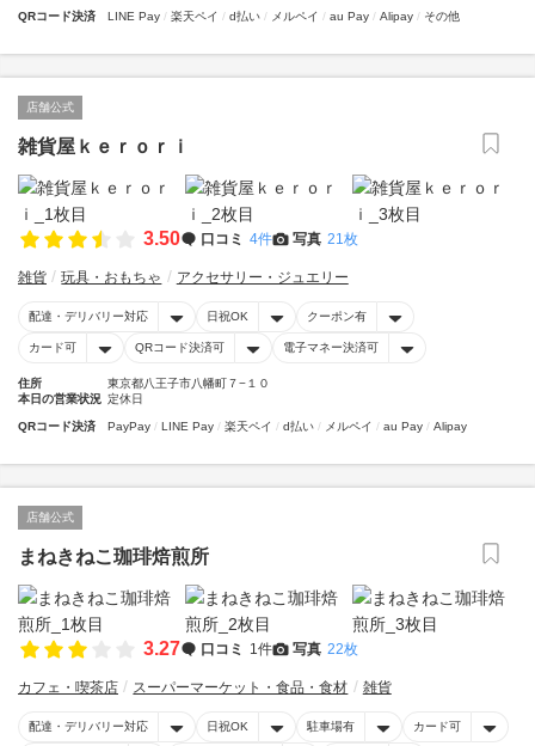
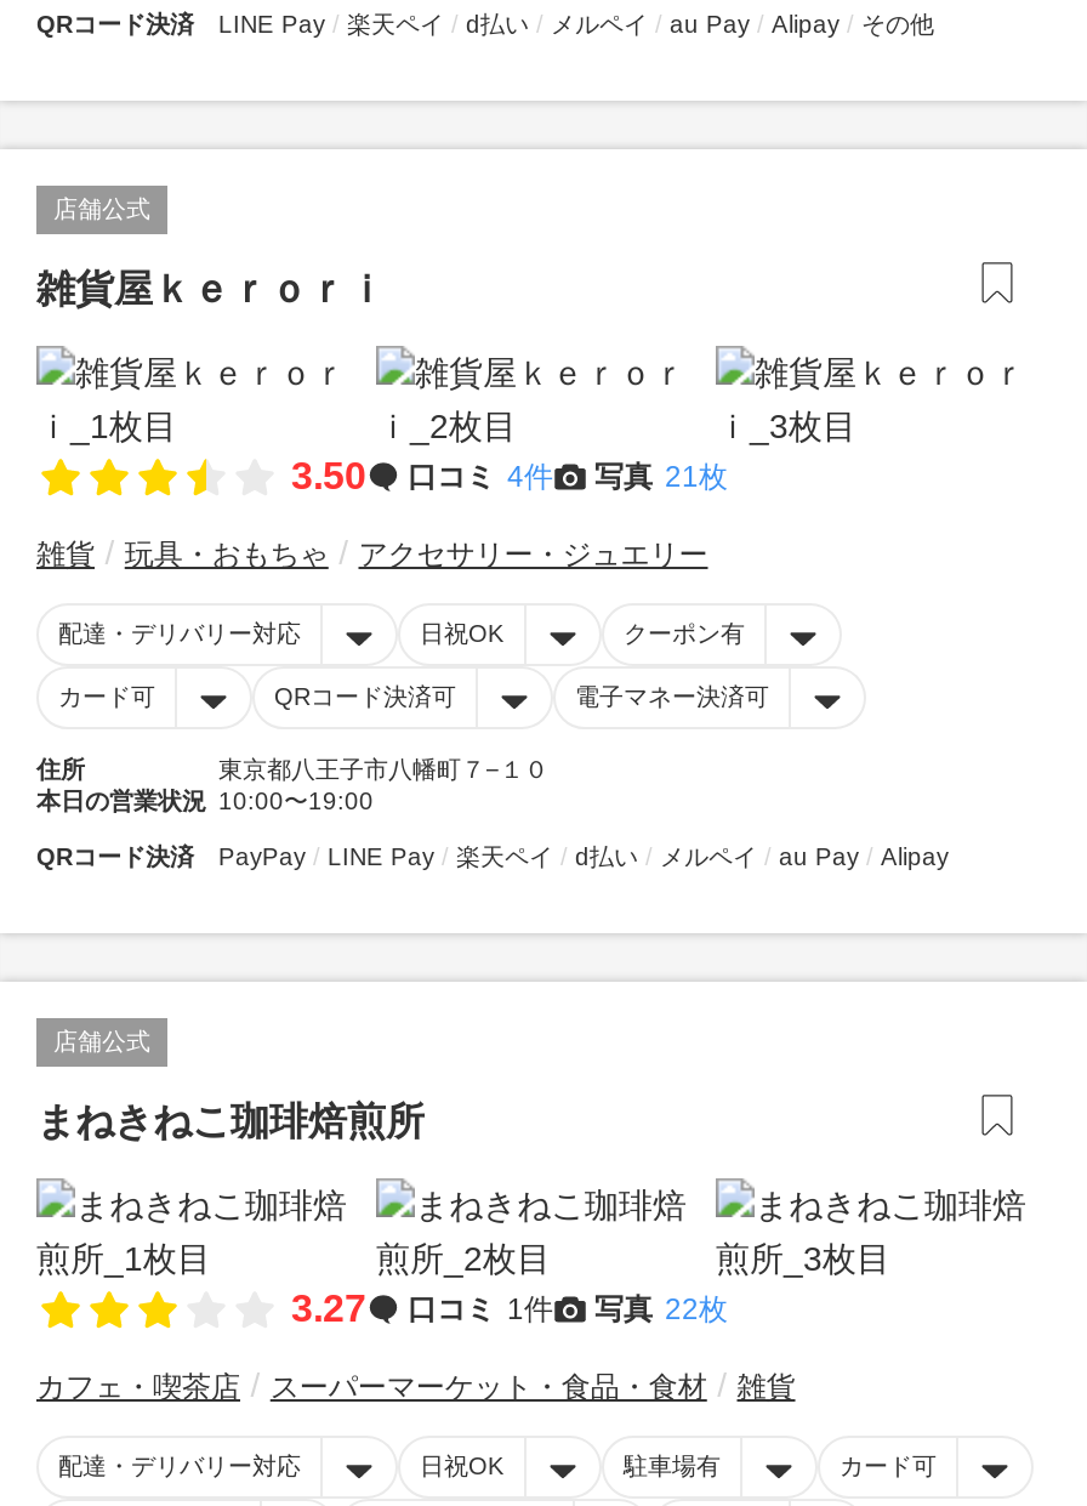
[18,392,143,405] 本日の営業状況 定休日 -> [36,788,374,814] 本日の営業状況 10:00〜19:00

